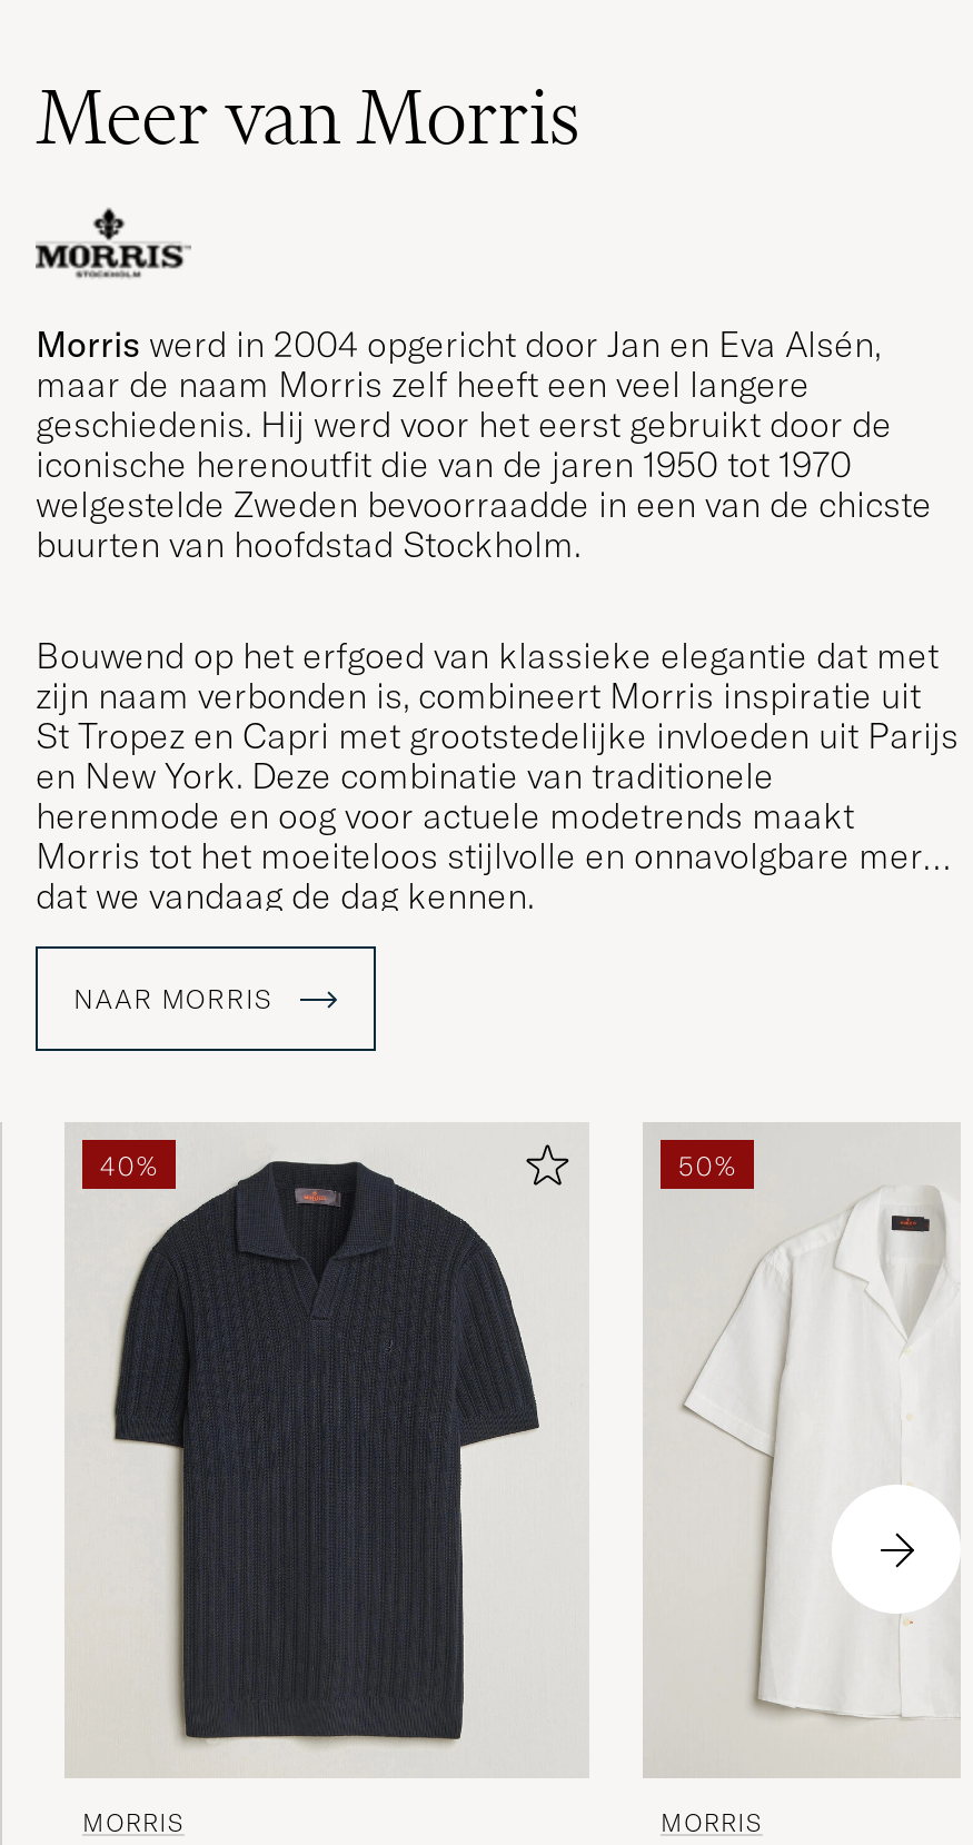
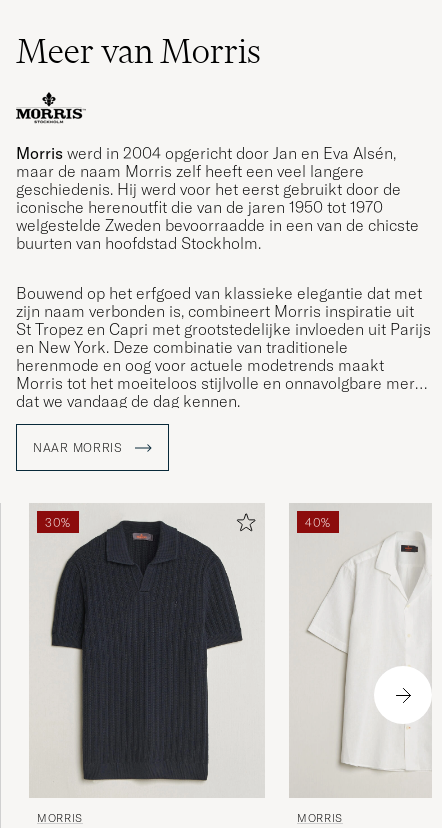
[100,1148,158,1182] 40% -> [45,515,71,530] 30%
[678,1148,737,1182] 50% -> [305,515,331,530] 40%

